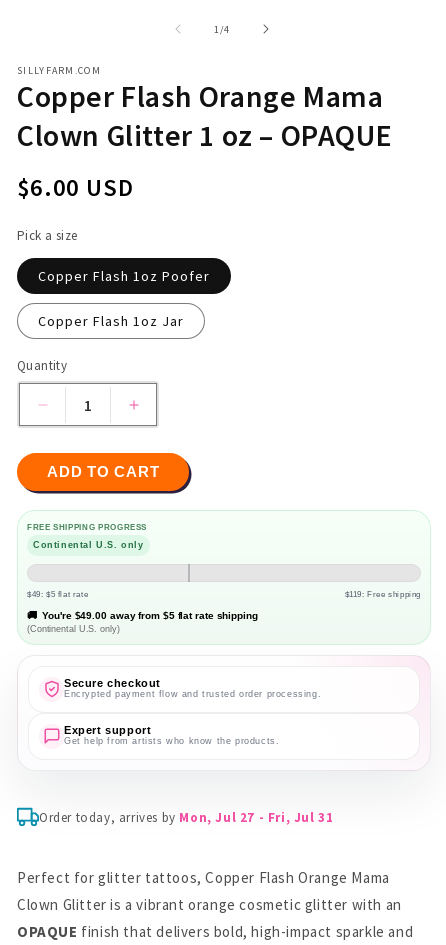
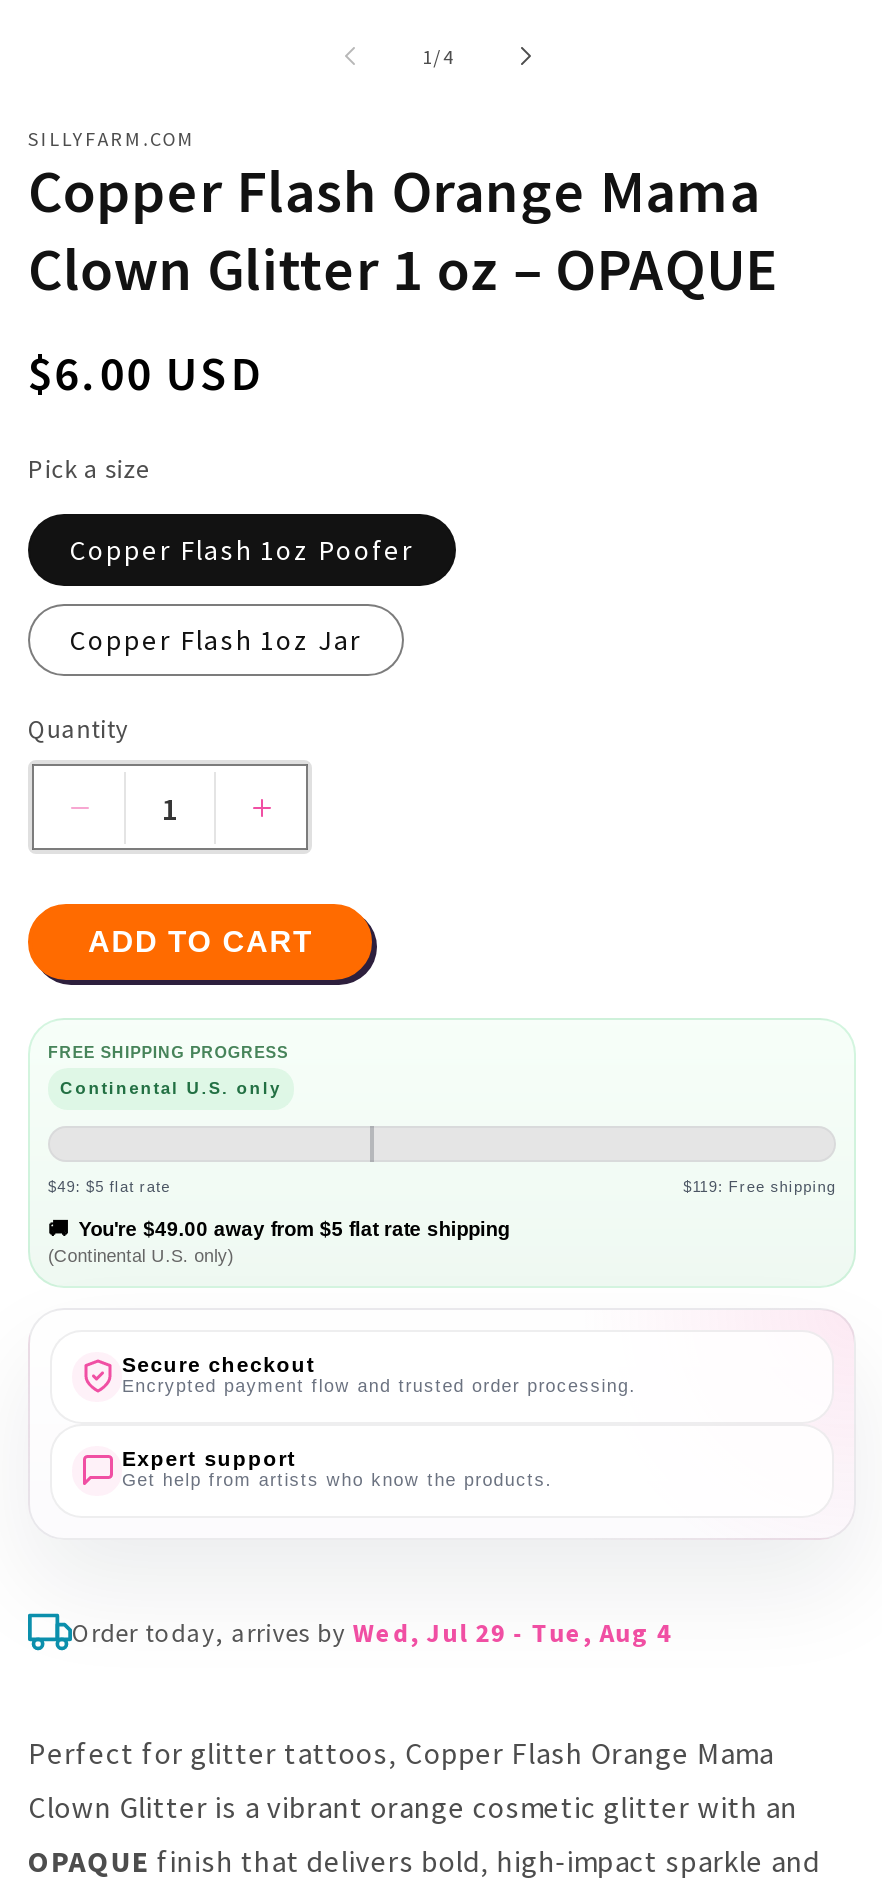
[39,809,333,826] Order today, arrives by Mon, Jul 27 - Fri, Jul 31 -> [72,1616,672,1650] Order today, arrives by Wed, Jul 29 - Tue, Aug 4

